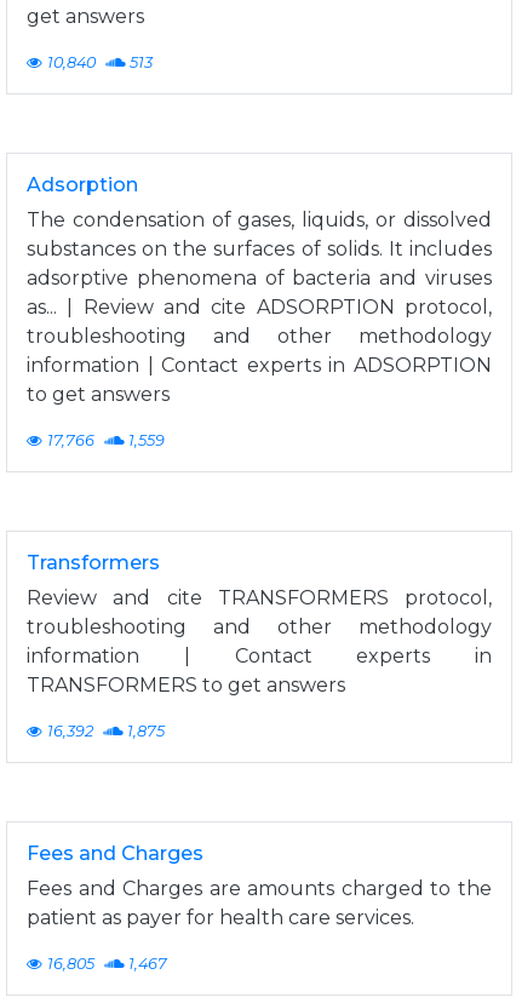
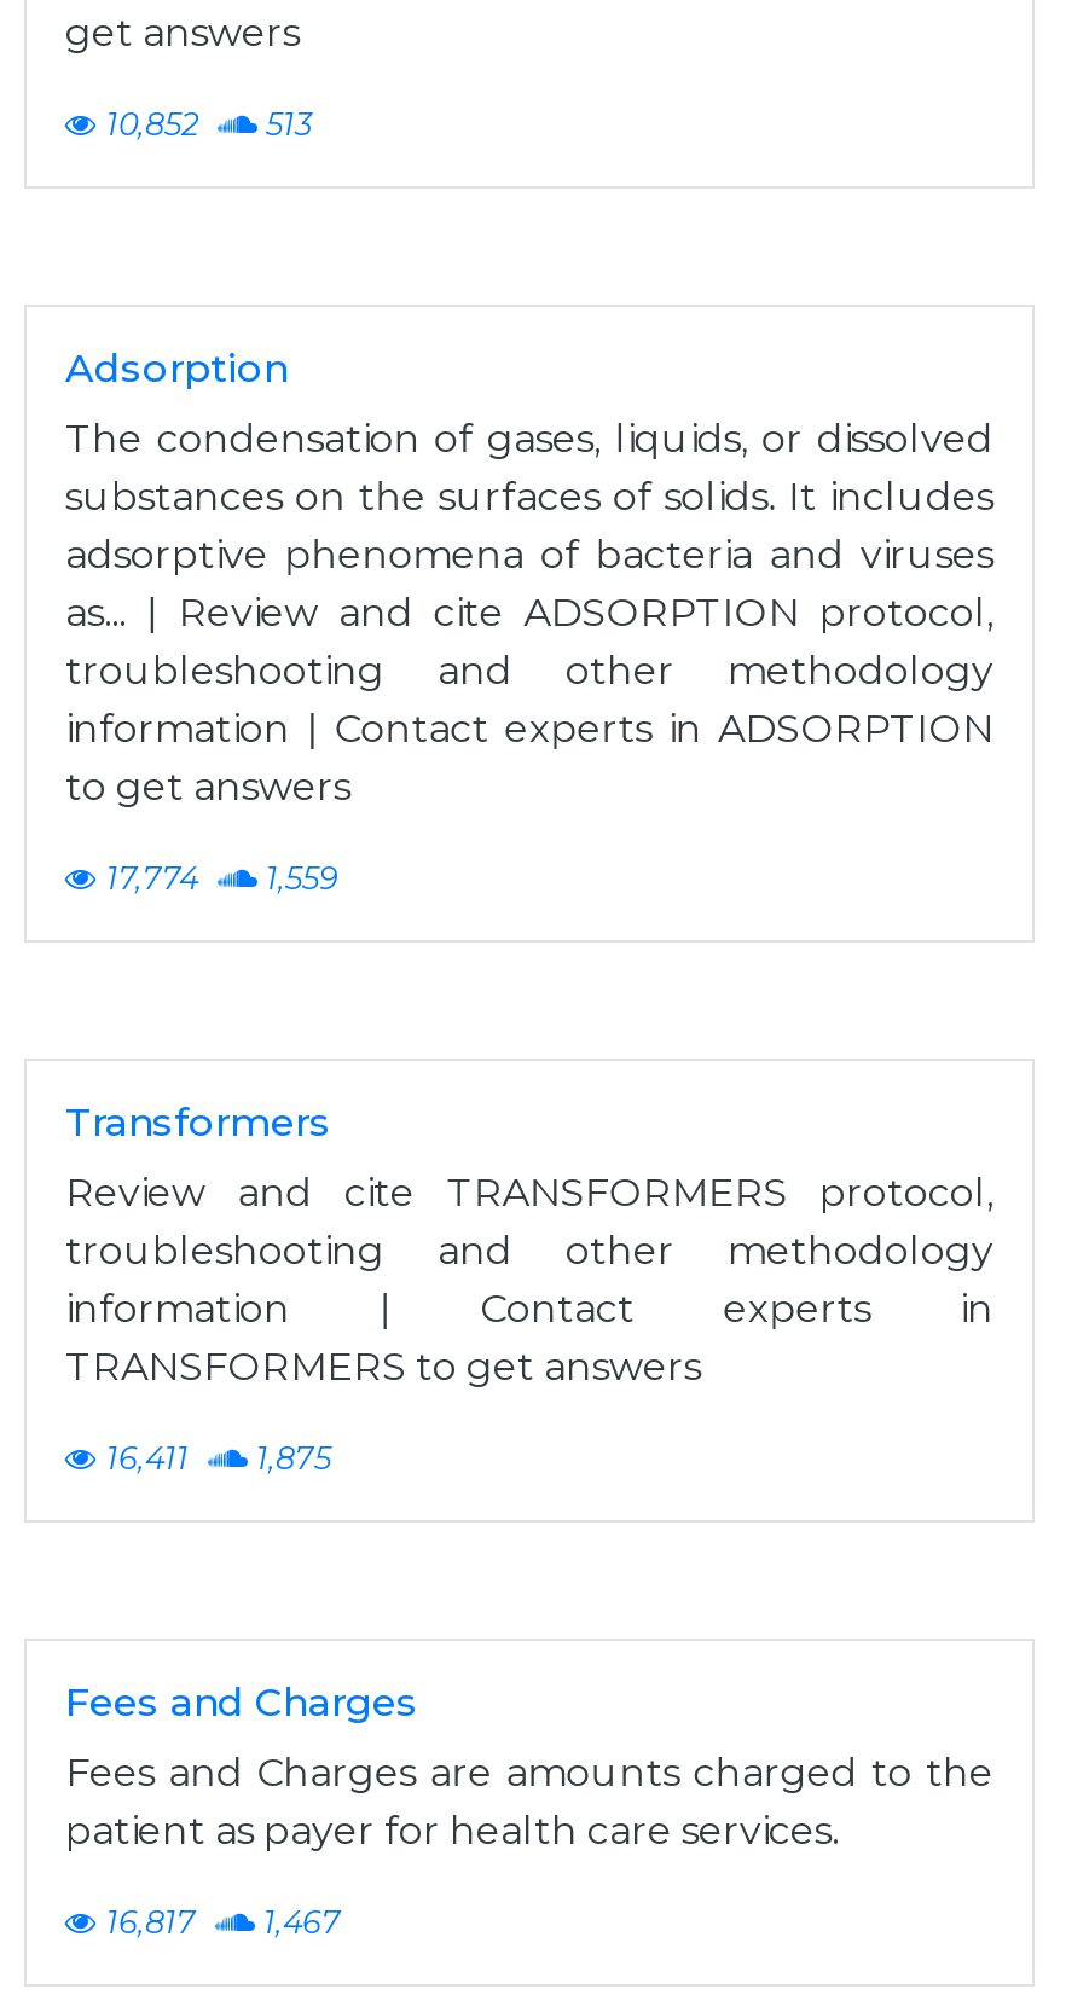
[47,53,153,71] 10,840 513 -> [106,106,312,142] 10,852 513
[47,431,165,449] 17,766 1,559 -> [106,860,338,896] 17,774 1,559
[47,722,165,740] 16,392 1,875 -> [106,1440,331,1476] 16,411 1,875
[47,954,167,972] 16,805 1,467 -> [106,1904,341,1940] 16,817 1,467

